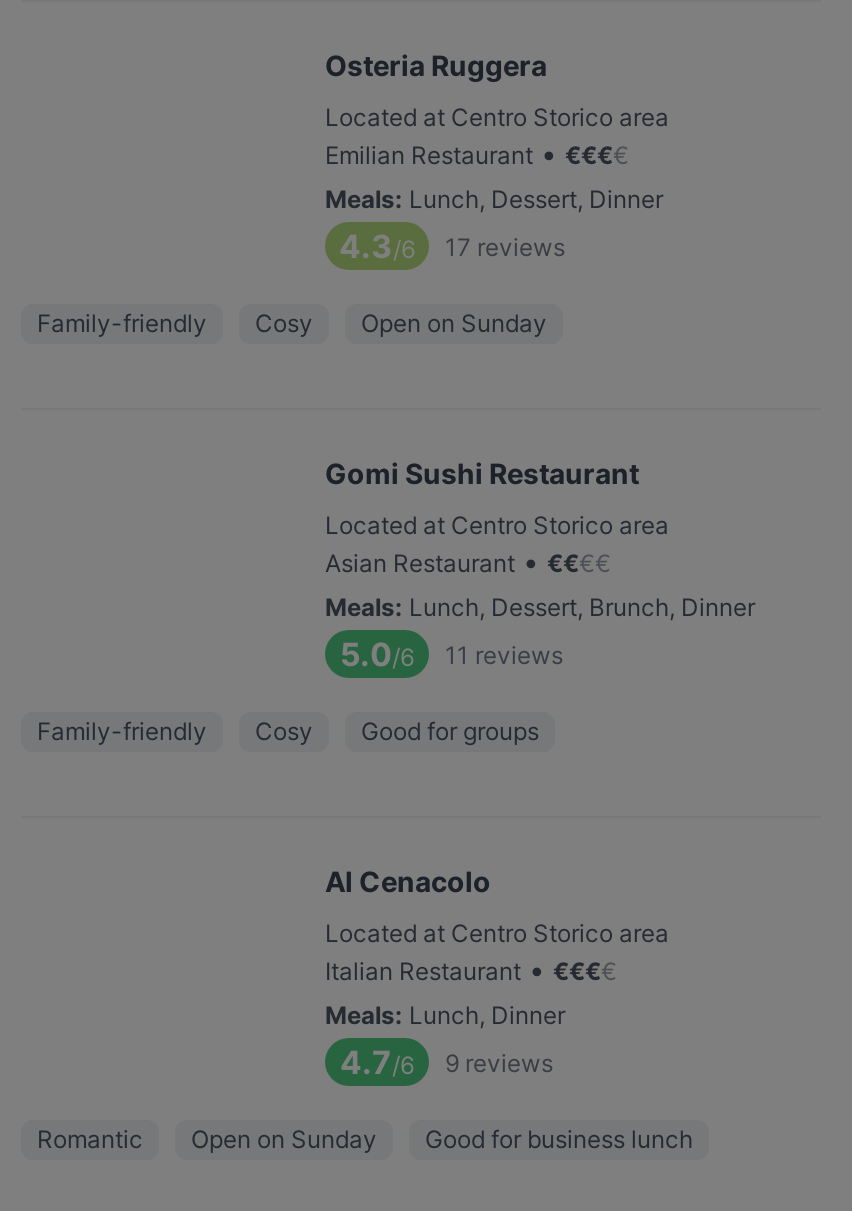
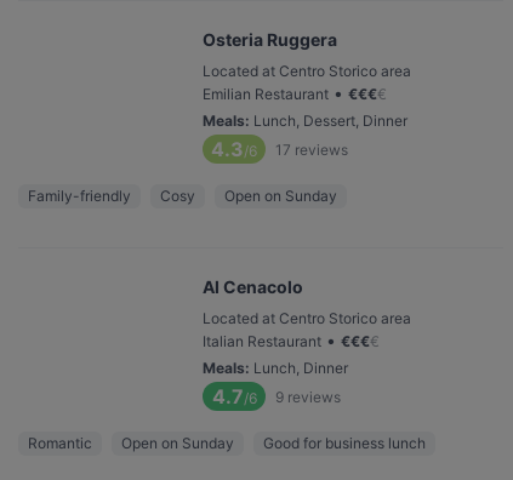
[37,456,755,746] Gomi Sushi Restaurant | Located at Centro Storico area | Asian Restaurant • €€€€ | Meals: Lunch, Dessert, Brunch, Dinner | 5.0/6 | 11 reviews | Family-friendly | Cosy | Good for groups -> none

